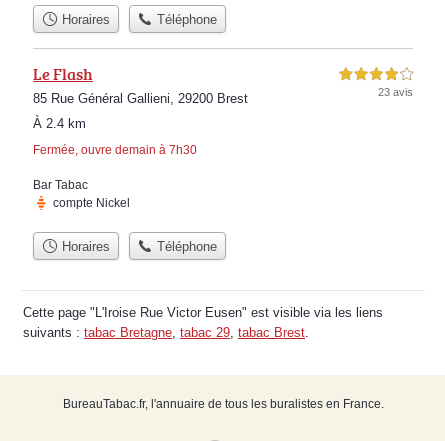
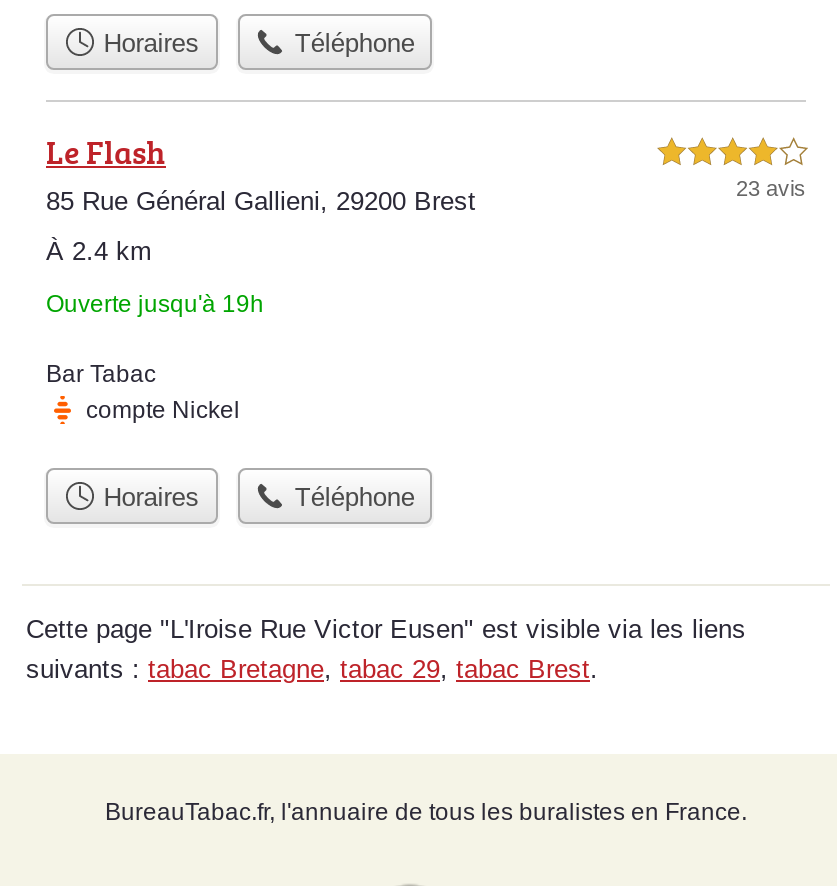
[33,143,197,157] Fermée, ouvre demain à 7h30 -> [46,290,264,318] Ouverte jusqu'à 19h

